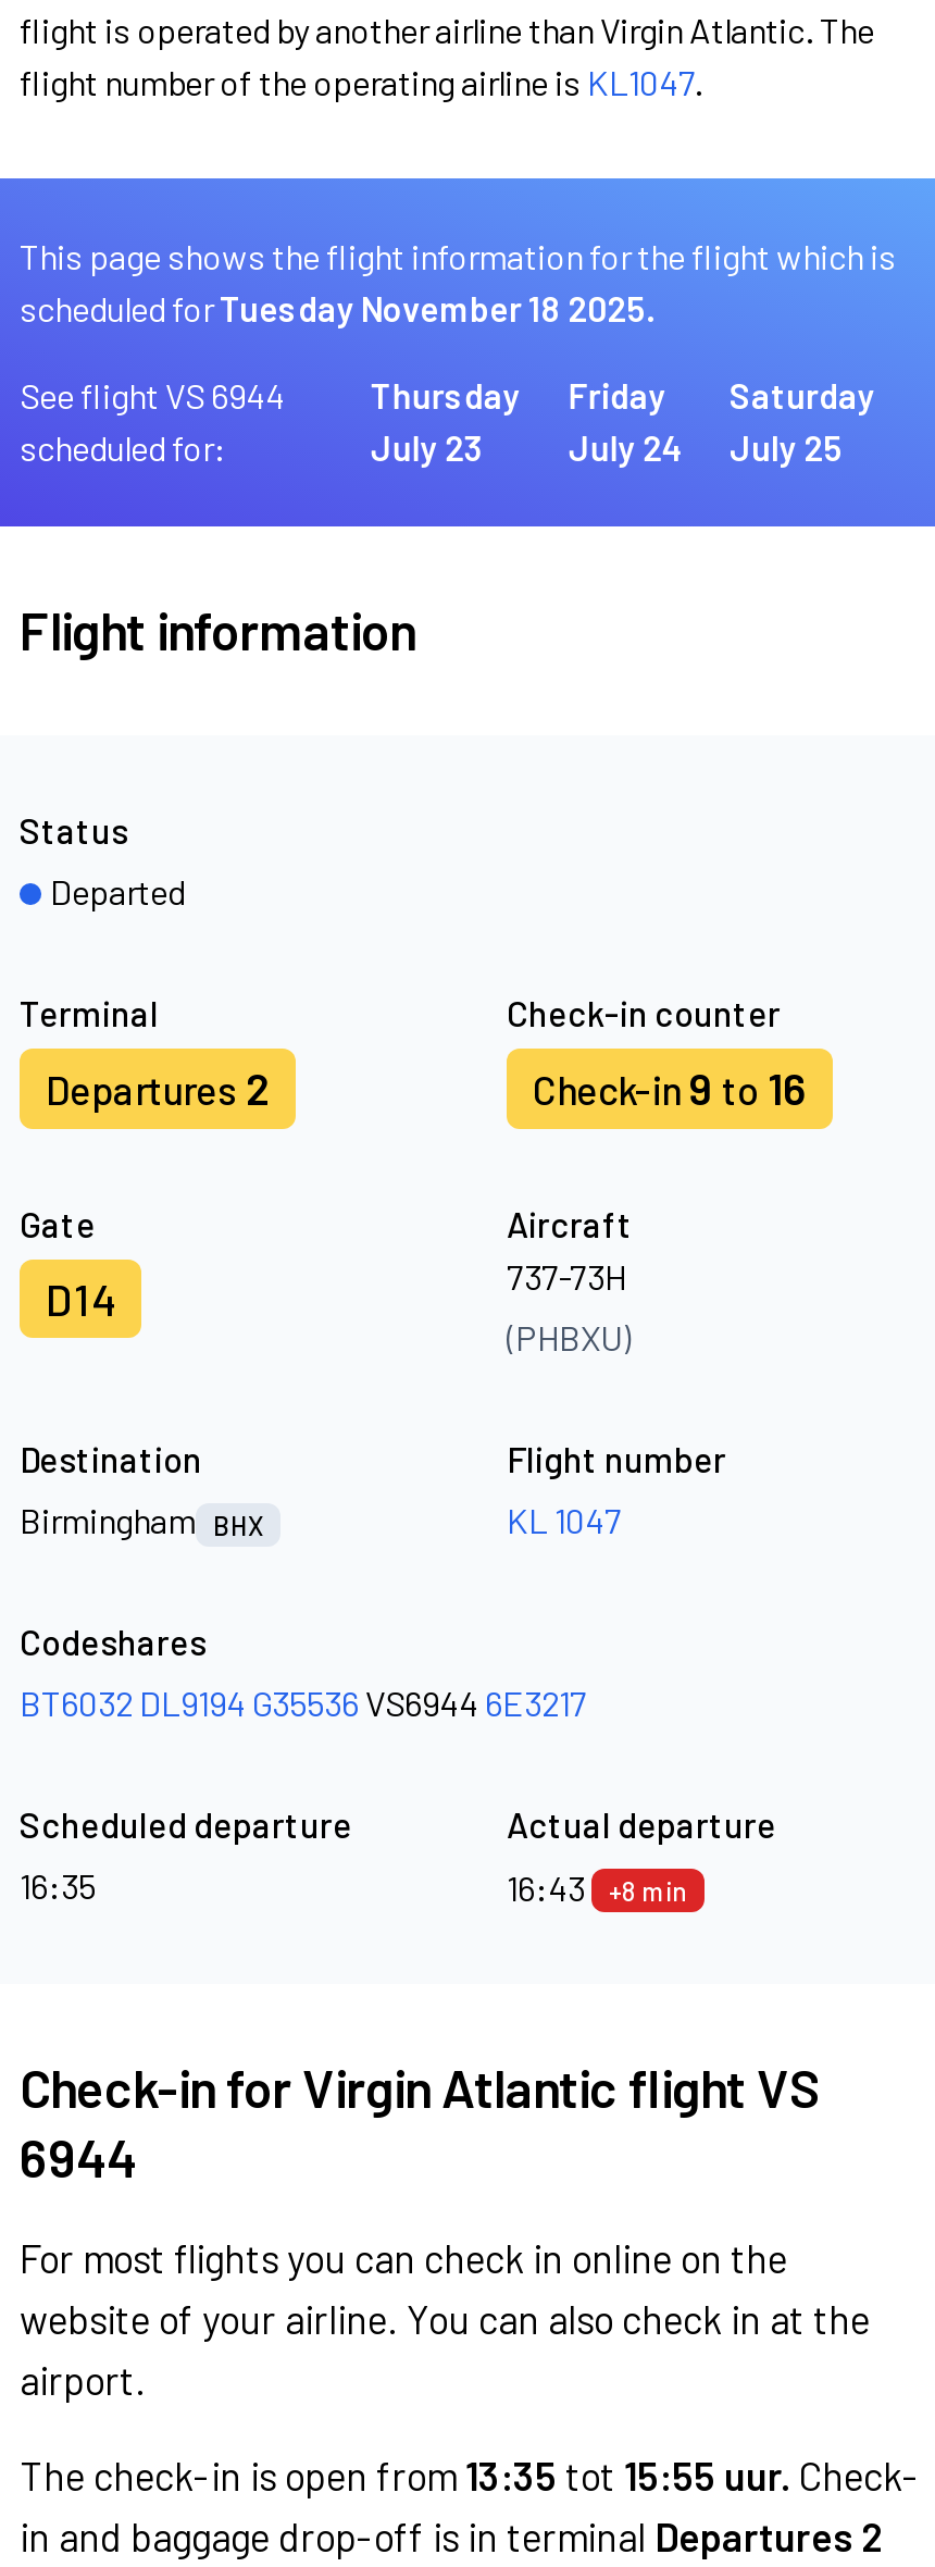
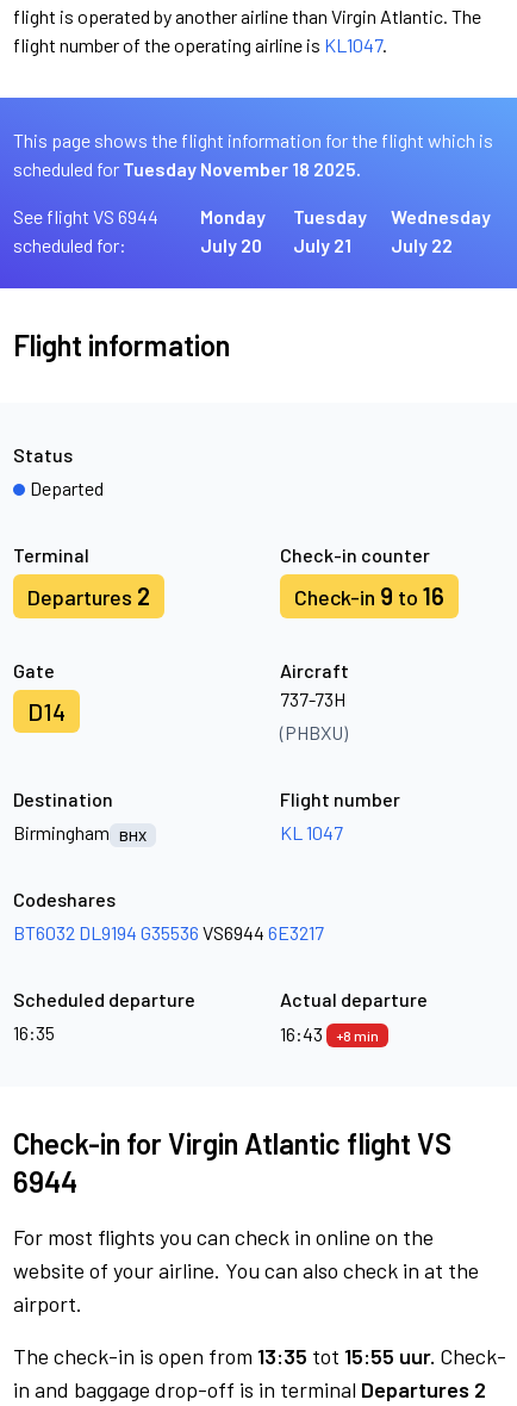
[371,374,521,468] Thursday | July 23 -> [200,205,266,256] Monday | July 20
[568,374,684,468] Friday | July 24 -> [294,205,367,256] Tuesday | July 21
[730,374,875,468] Saturday | July 25 -> [390,205,491,256] Wednesday | July 22

